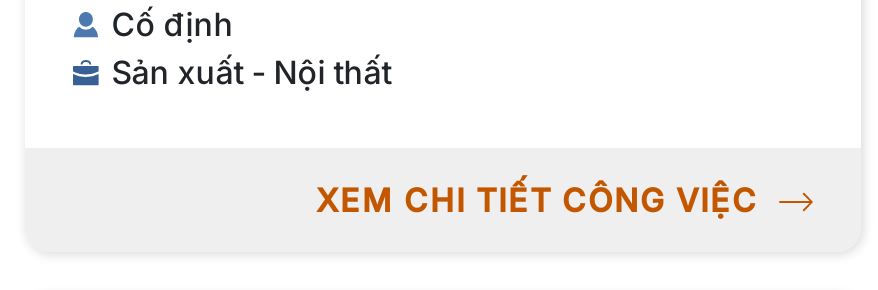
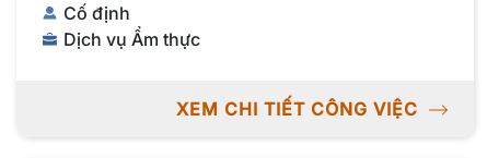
[111,52,391,92] Sản xuất - Nội thất -> [64,29,200,50] Dịch vụ Ẩm thực

